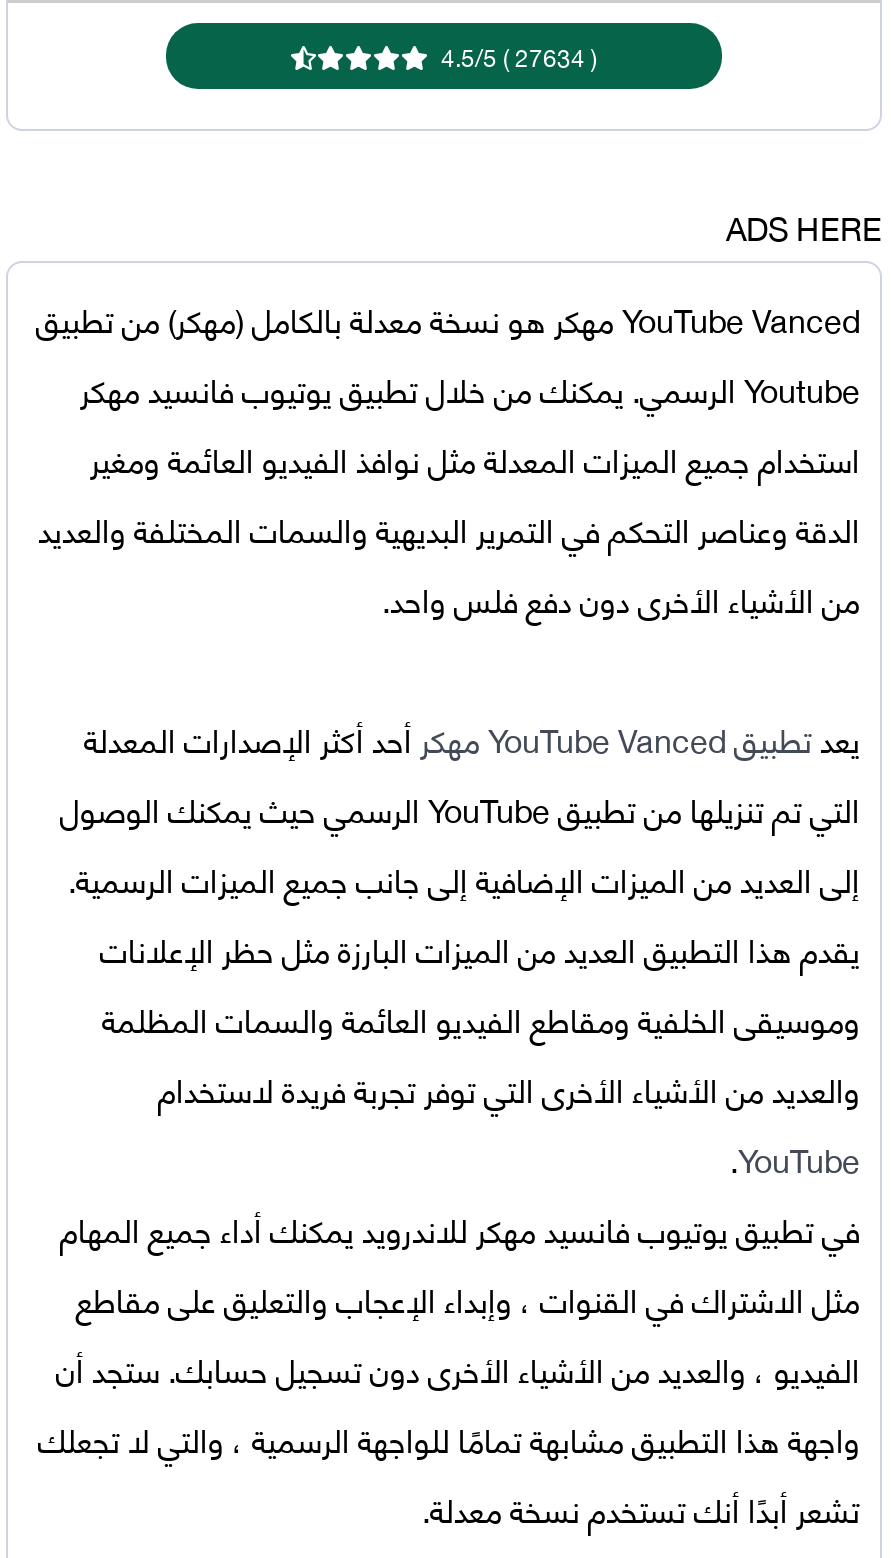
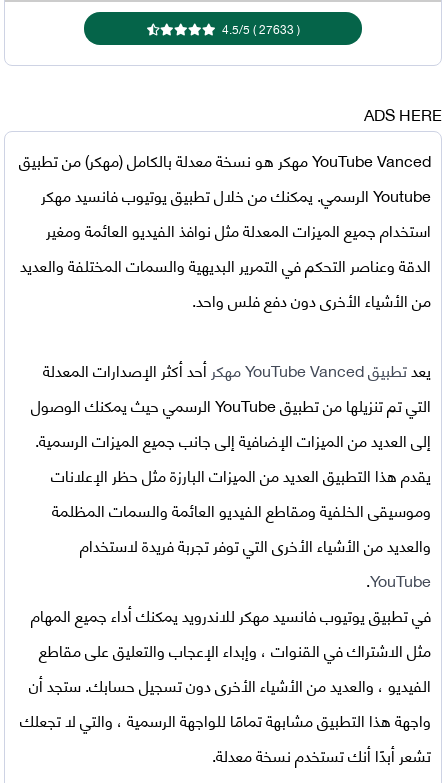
[515,29,585,83] 27634 -> [258,15,293,42] 27633

